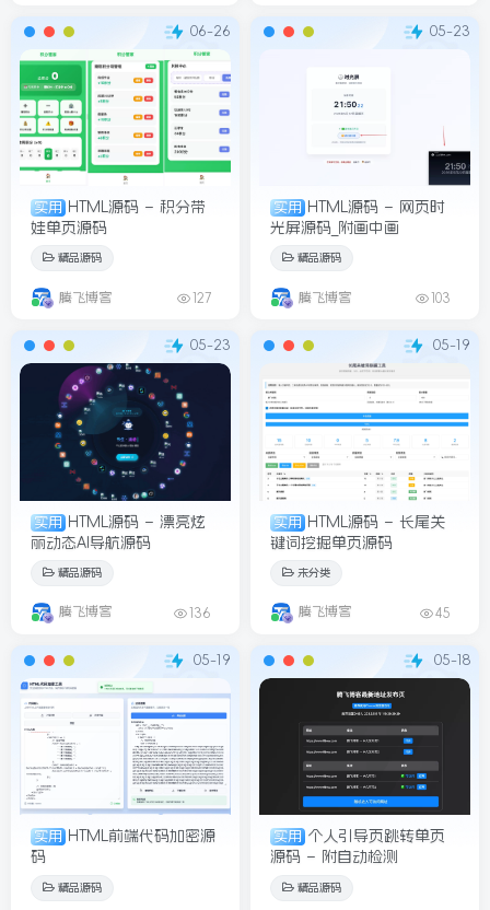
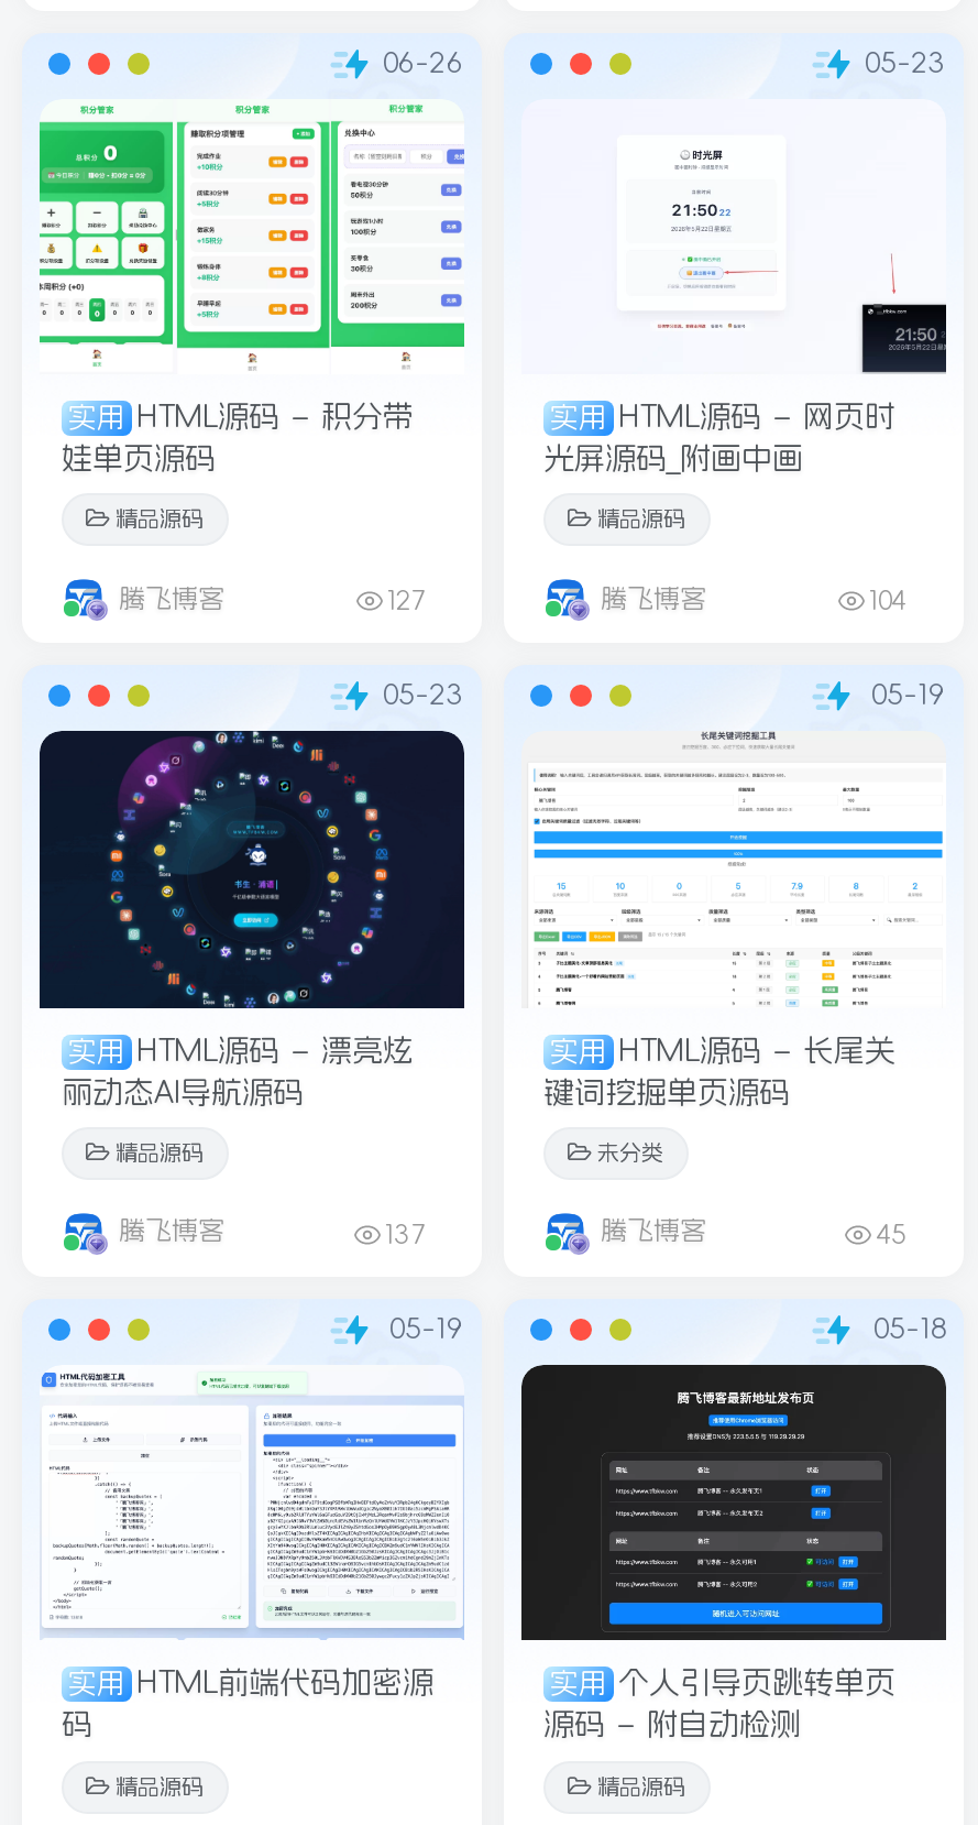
[431,292,451,305] 103 -> [869,588,906,615] 104
[189,607,211,620] 136 -> [385,1222,425,1248] 137

